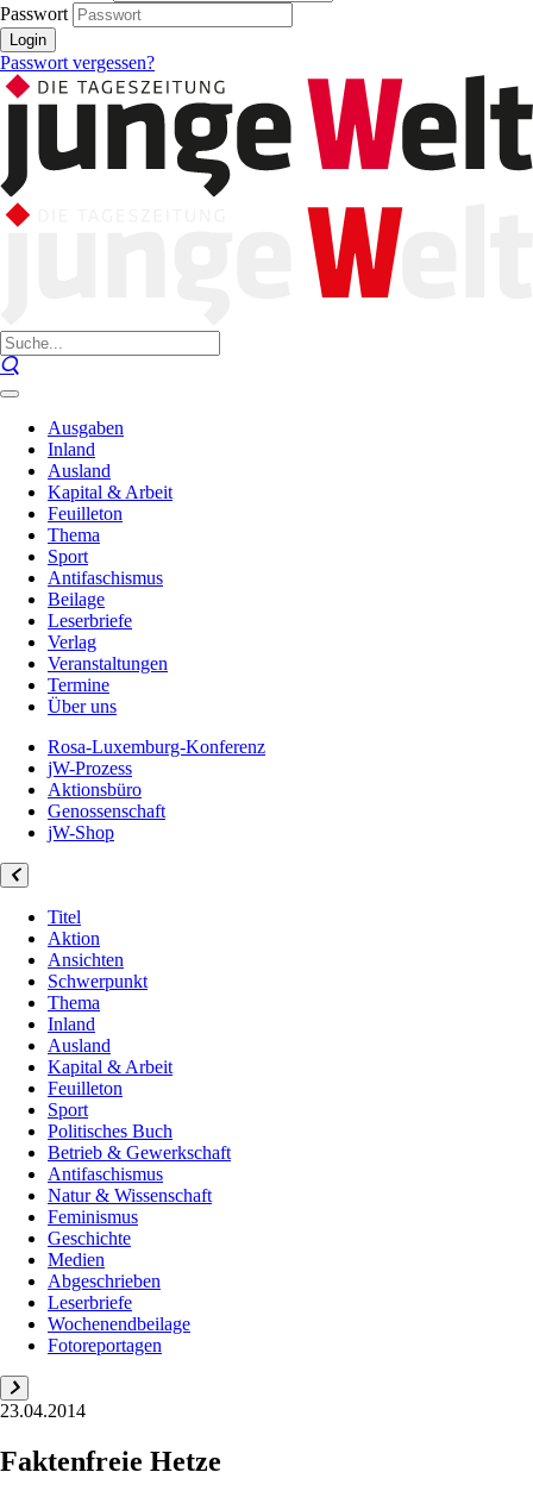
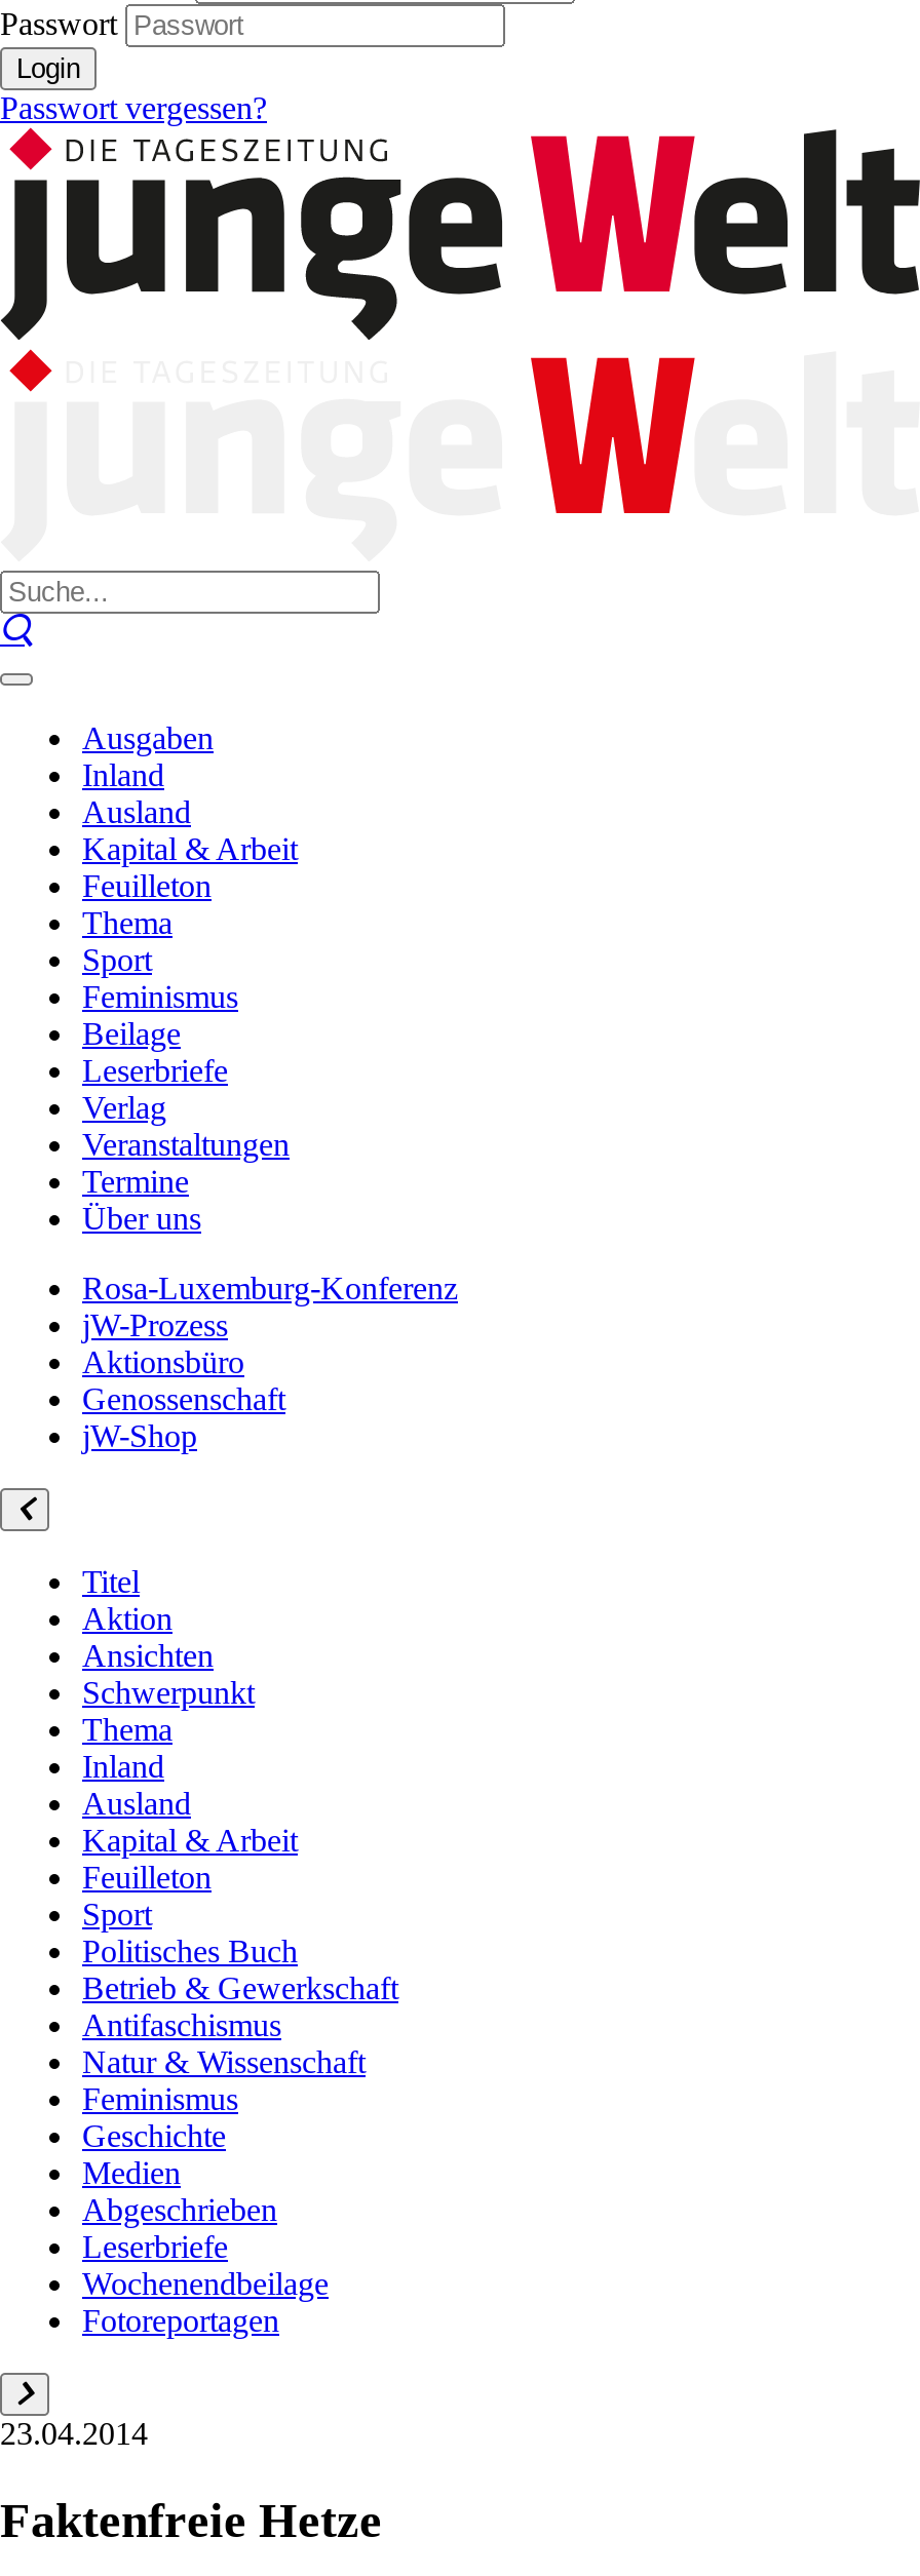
[48,568,163,588] Antifaschismus -> [82,979,238,1014] Feminismus

